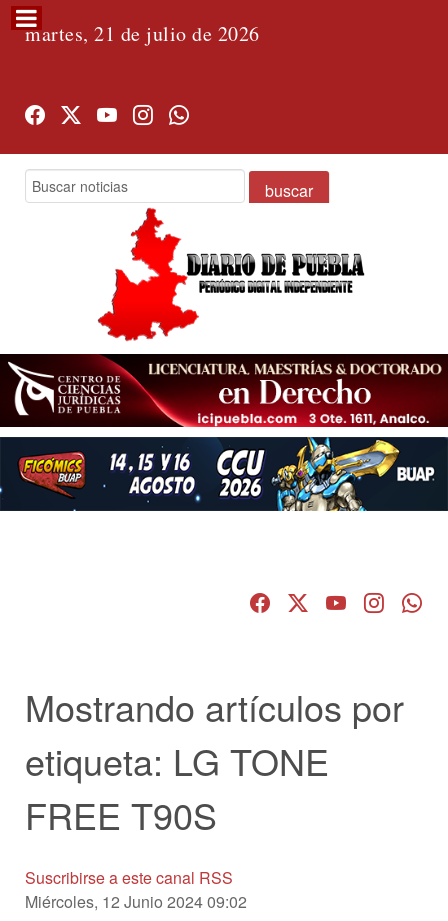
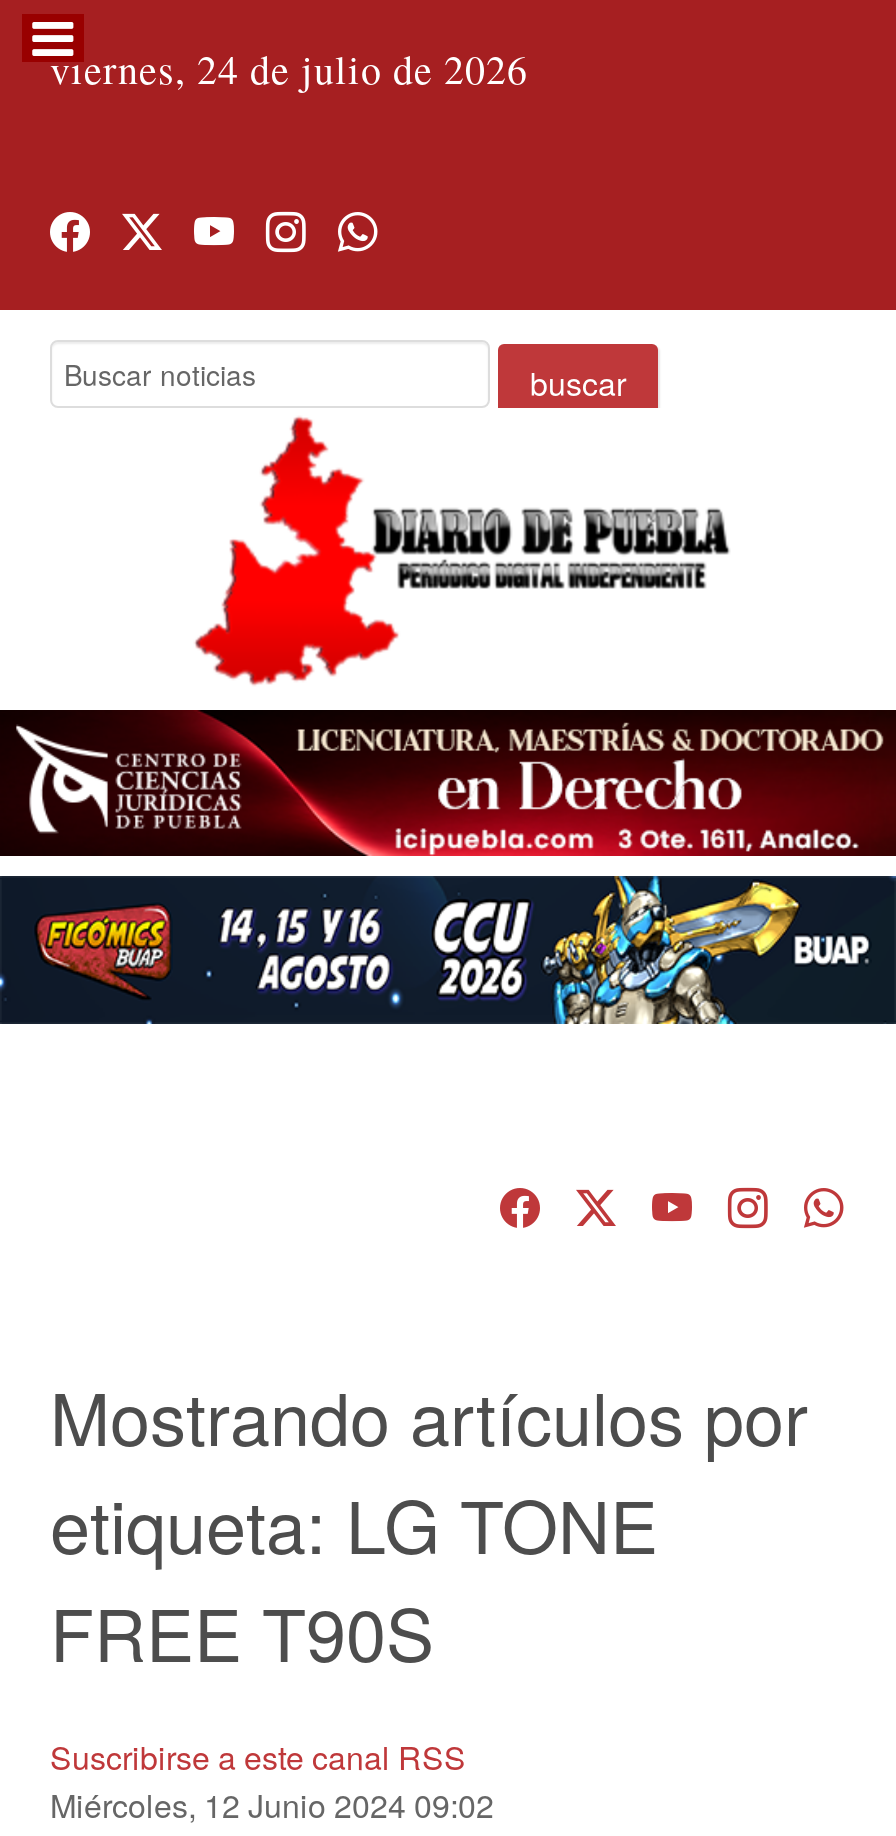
[25,20,259,47] martes, 21 de julio de 2026 -> [50,42,528,96] viernes, 24 de julio de 2026

